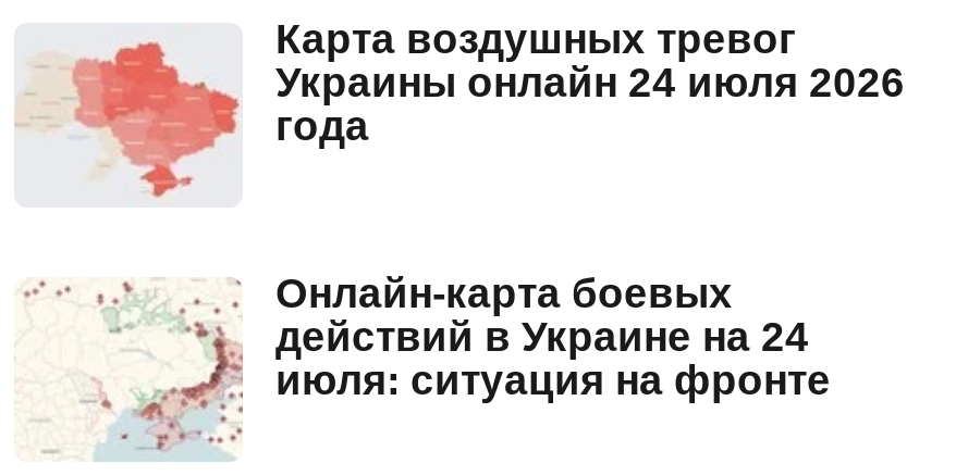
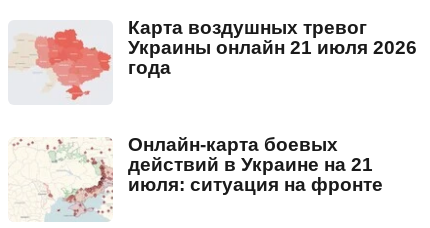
[275,60,905,105] Украины онлайн 24 июля 2026 -> [128,37,417,58] Украины онлайн 21 июля 2026
[275,314,809,359] действий в Украине на 24 -> [128,154,373,175] действий в Украине на 21

